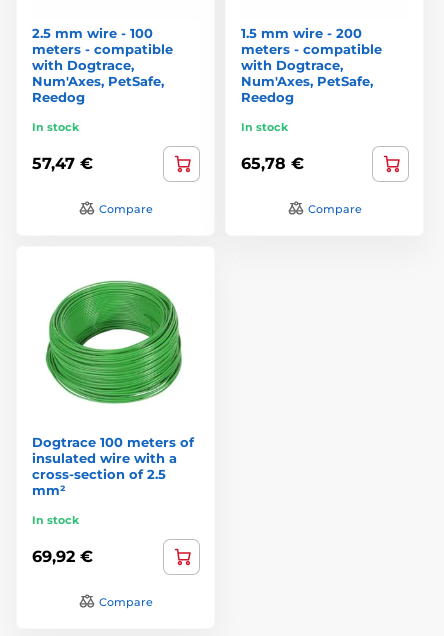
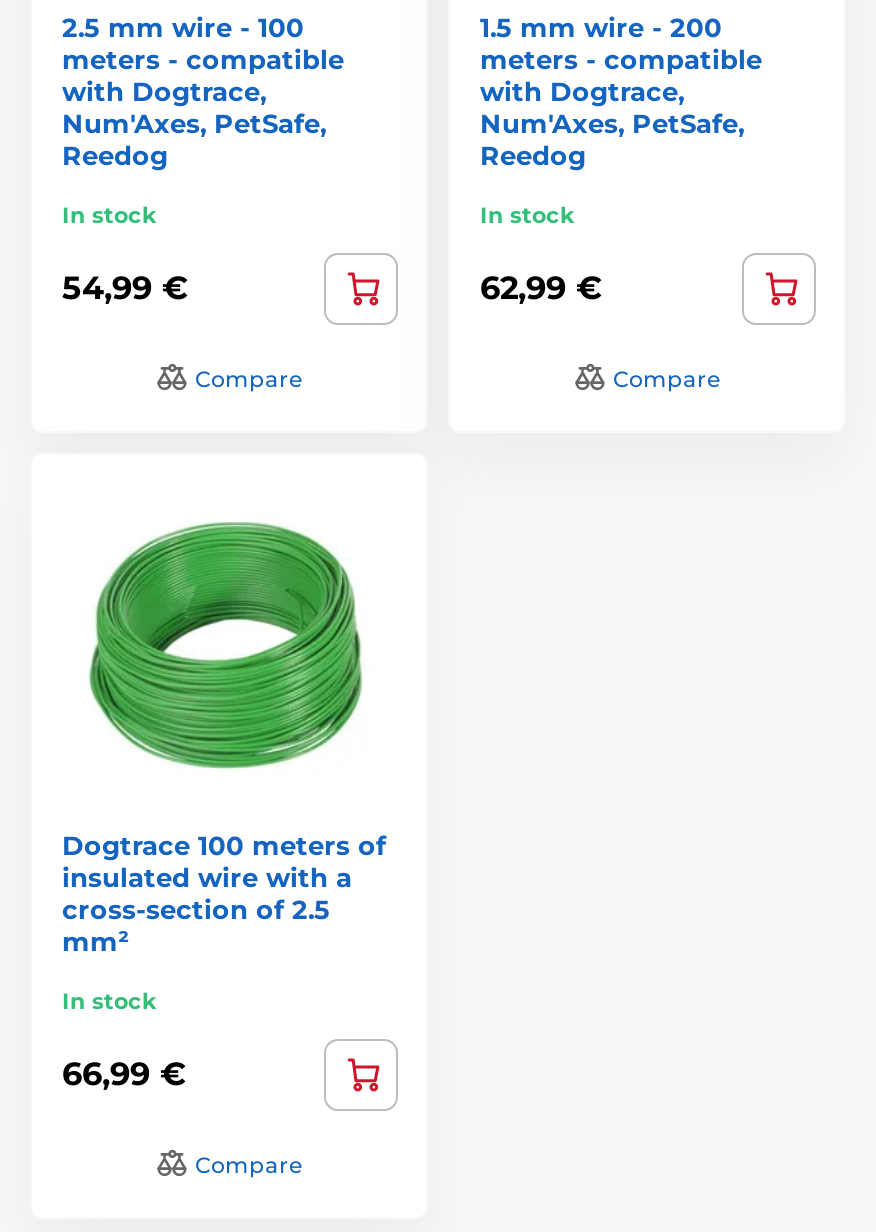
[32,154,93,173] 57,47 € -> [62,269,188,307] 54,99 €
[241,154,304,173] 65,78 € -> [480,269,602,307] 62,99 €
[32,547,93,566] 69,92 € -> [62,1055,186,1093] 66,99 €

